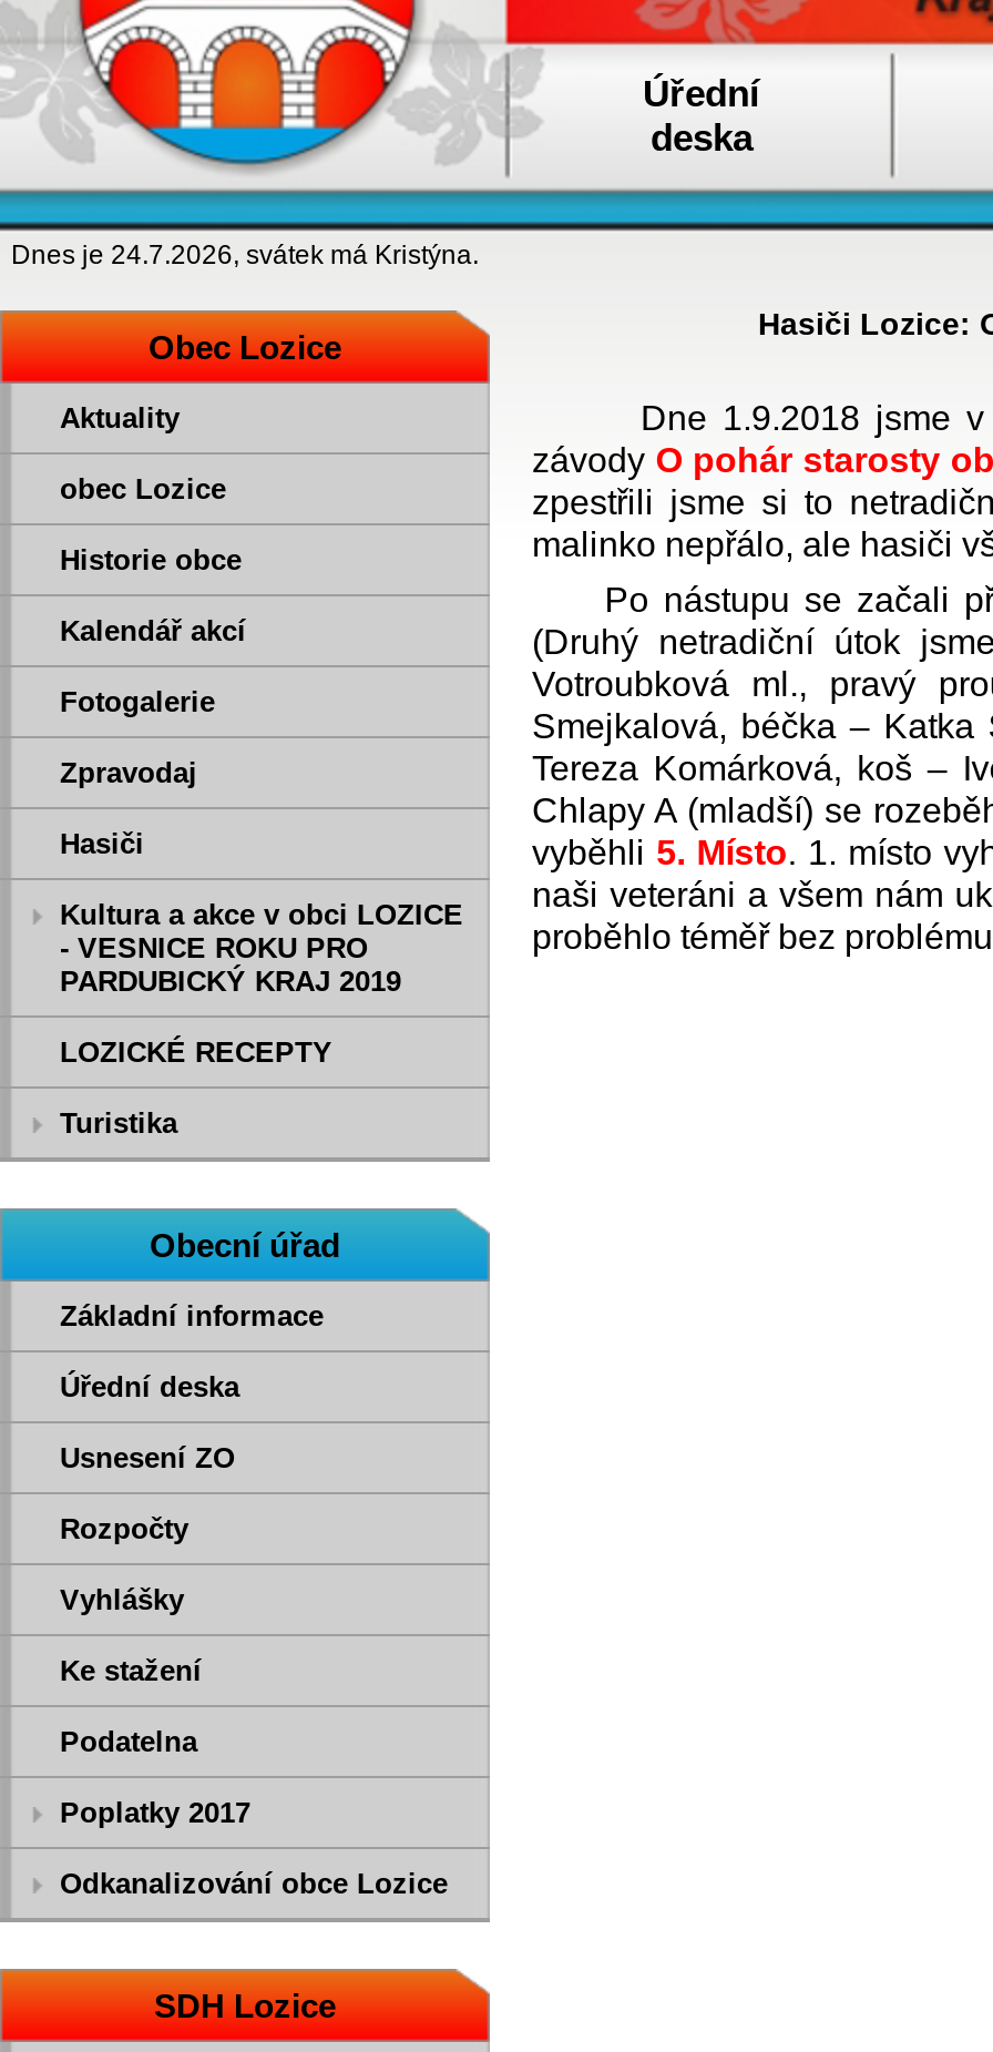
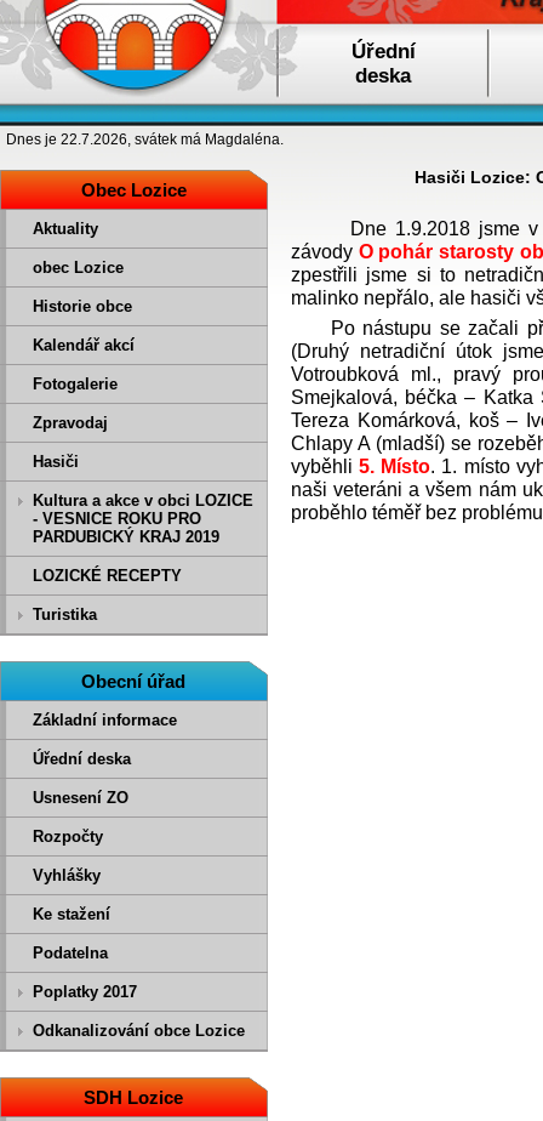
[11,239,479,270] Dnes je 24.7.2026, svátek má Kristýna. -> [6,131,284,148] Dnes je 22.7.2026, svátek má Magdaléna.

